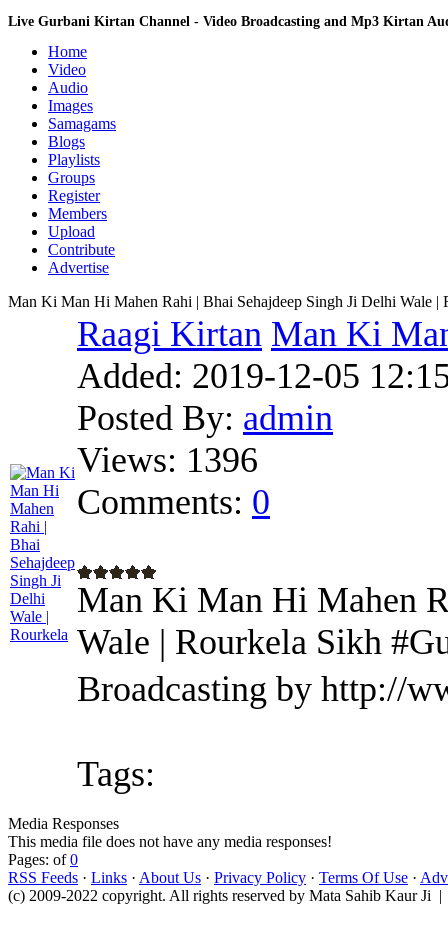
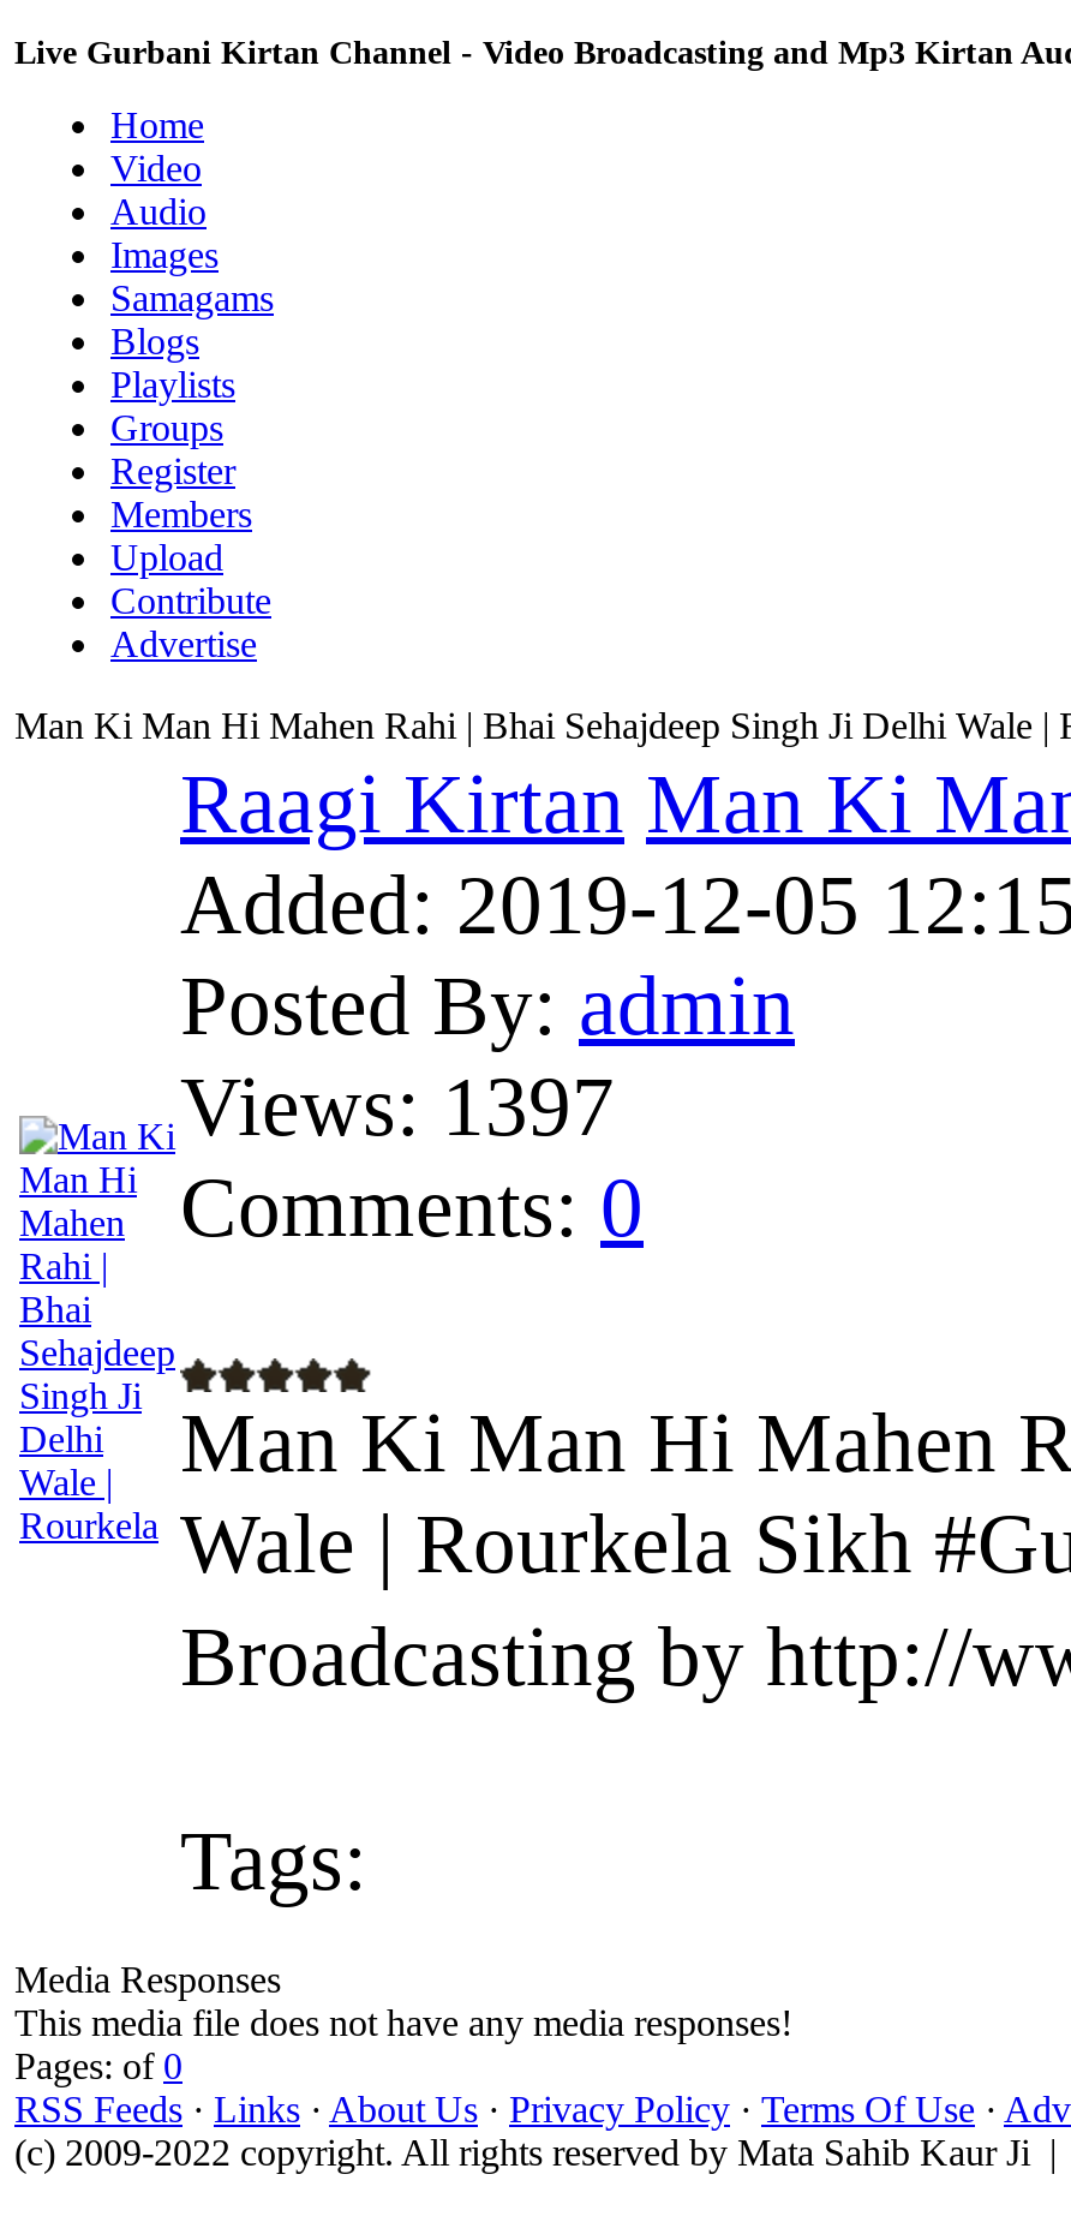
[77,440,258,480] Views: 1396 -> [180,1058,615,1154] Views: 1397

